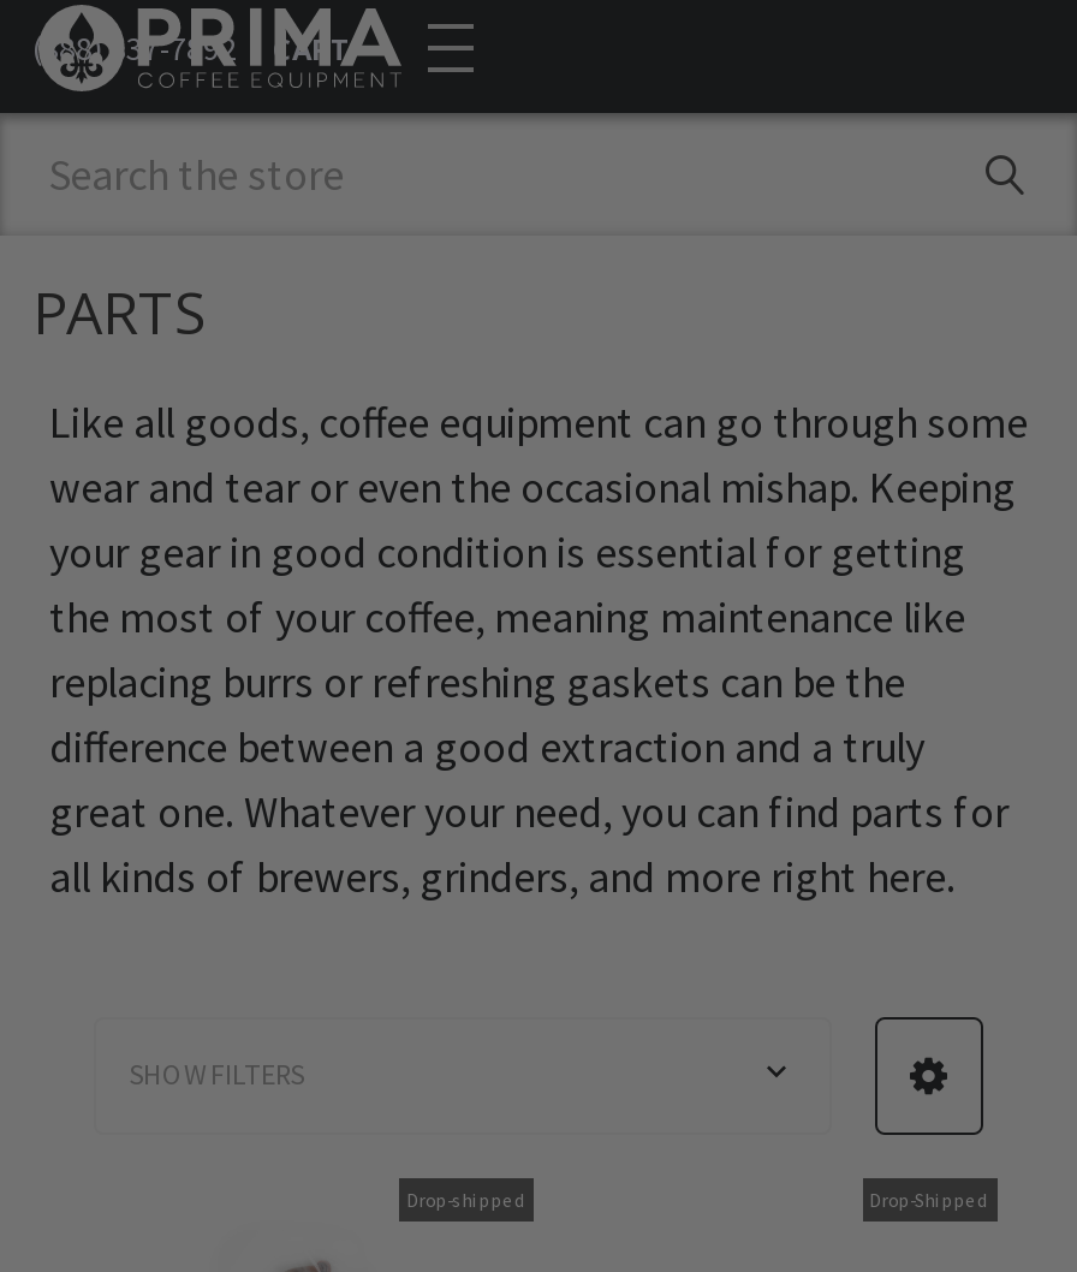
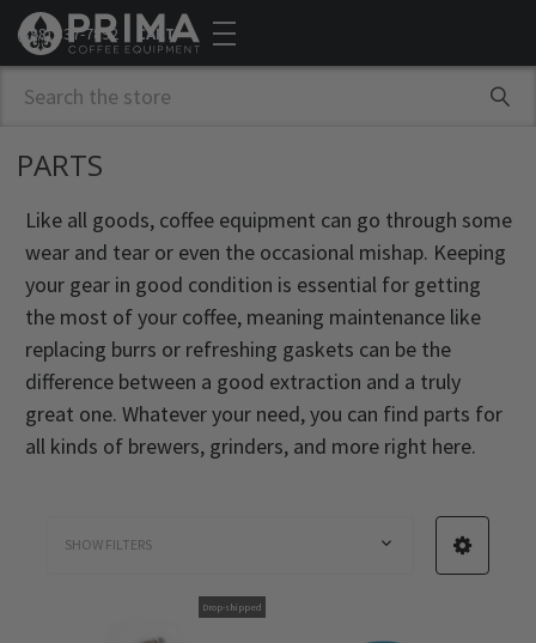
[869,1188,989,1212] Drop-Shipped -> none

